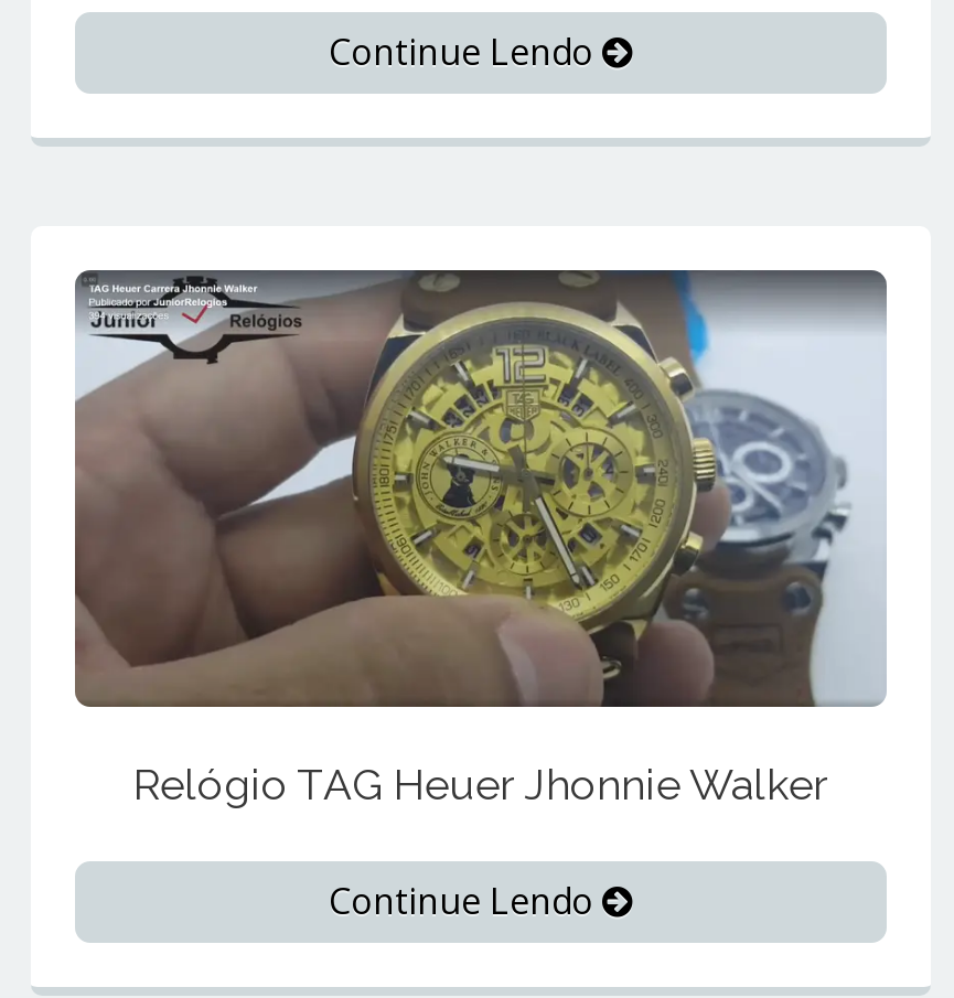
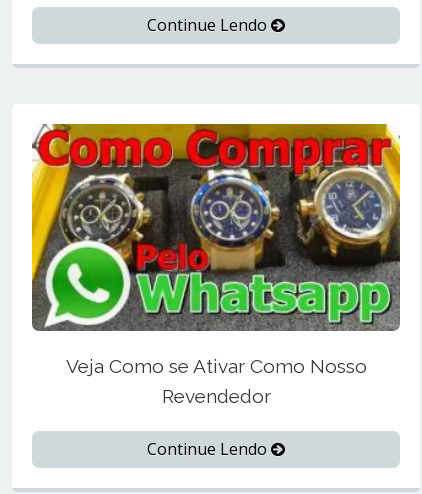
[73,267,889,809] [image] | Relógio TAG Heuer Jhonnie Walker -> [31,123,401,407] [image] | Veja Como se Ativar Como Nosso | Revendedor

